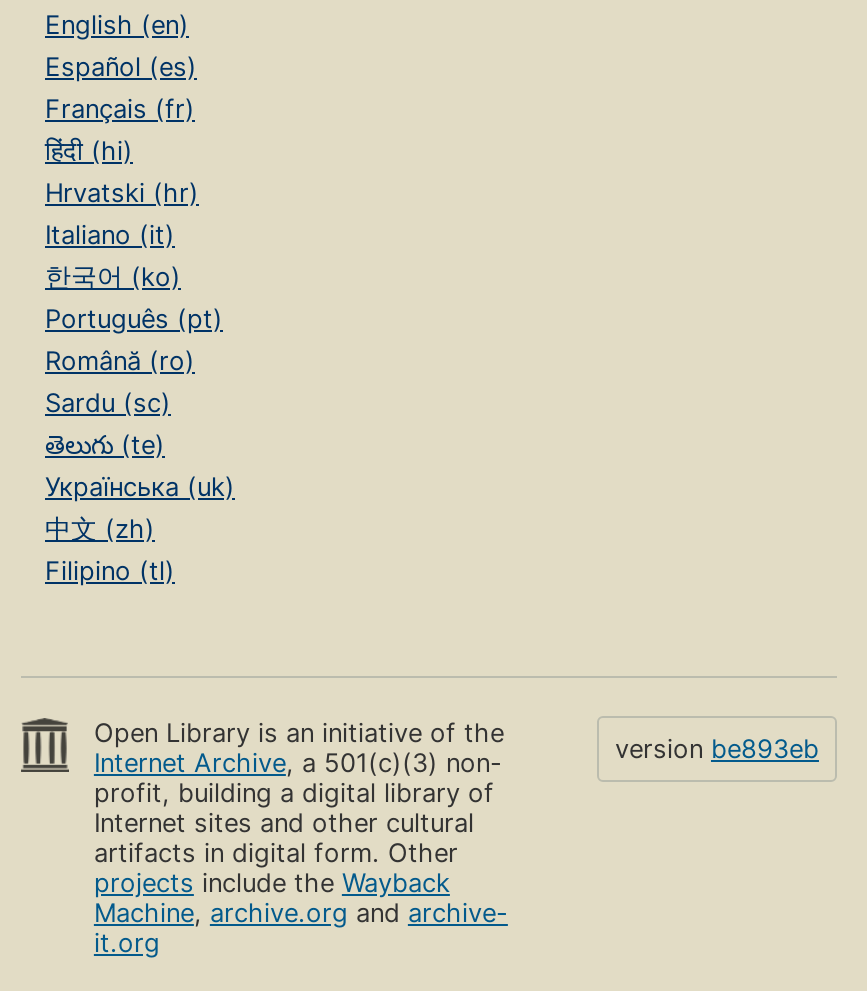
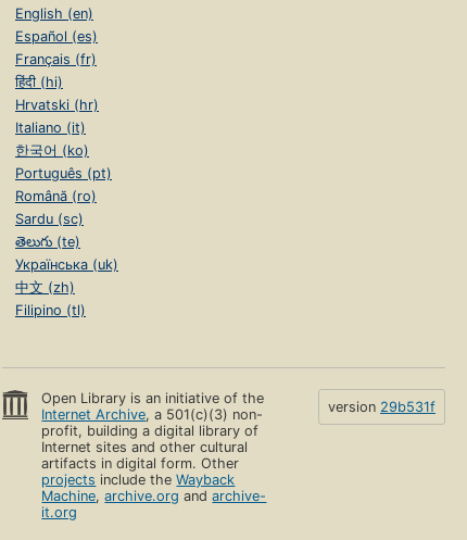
[615,733,819,763] version be893eb -> [328,398,436,415] version 29b531f

